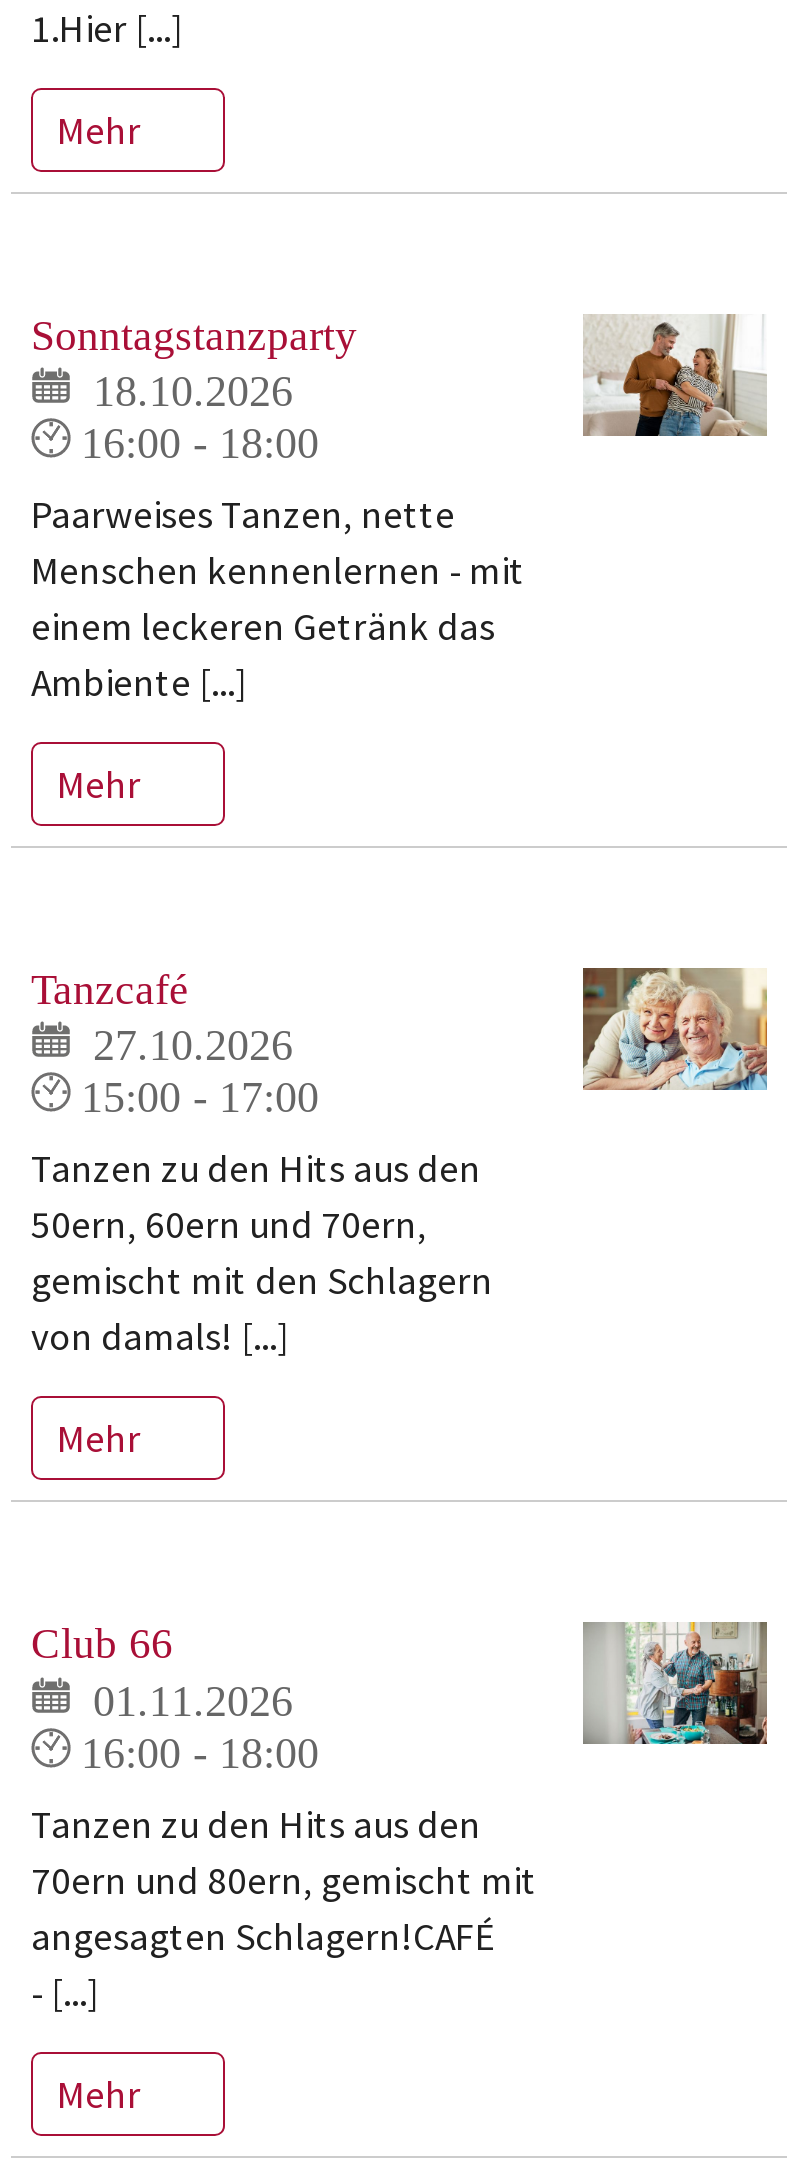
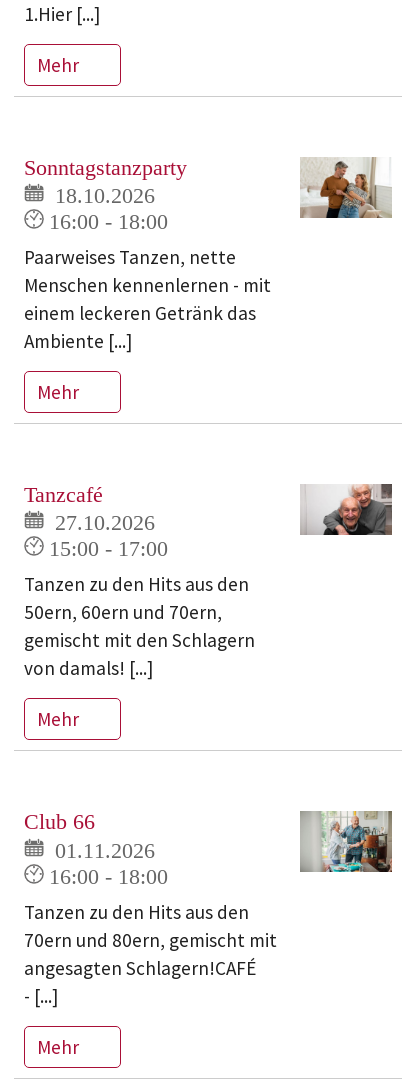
[581,966,769,1092] [image] -> [300,483,393,545] [image]

